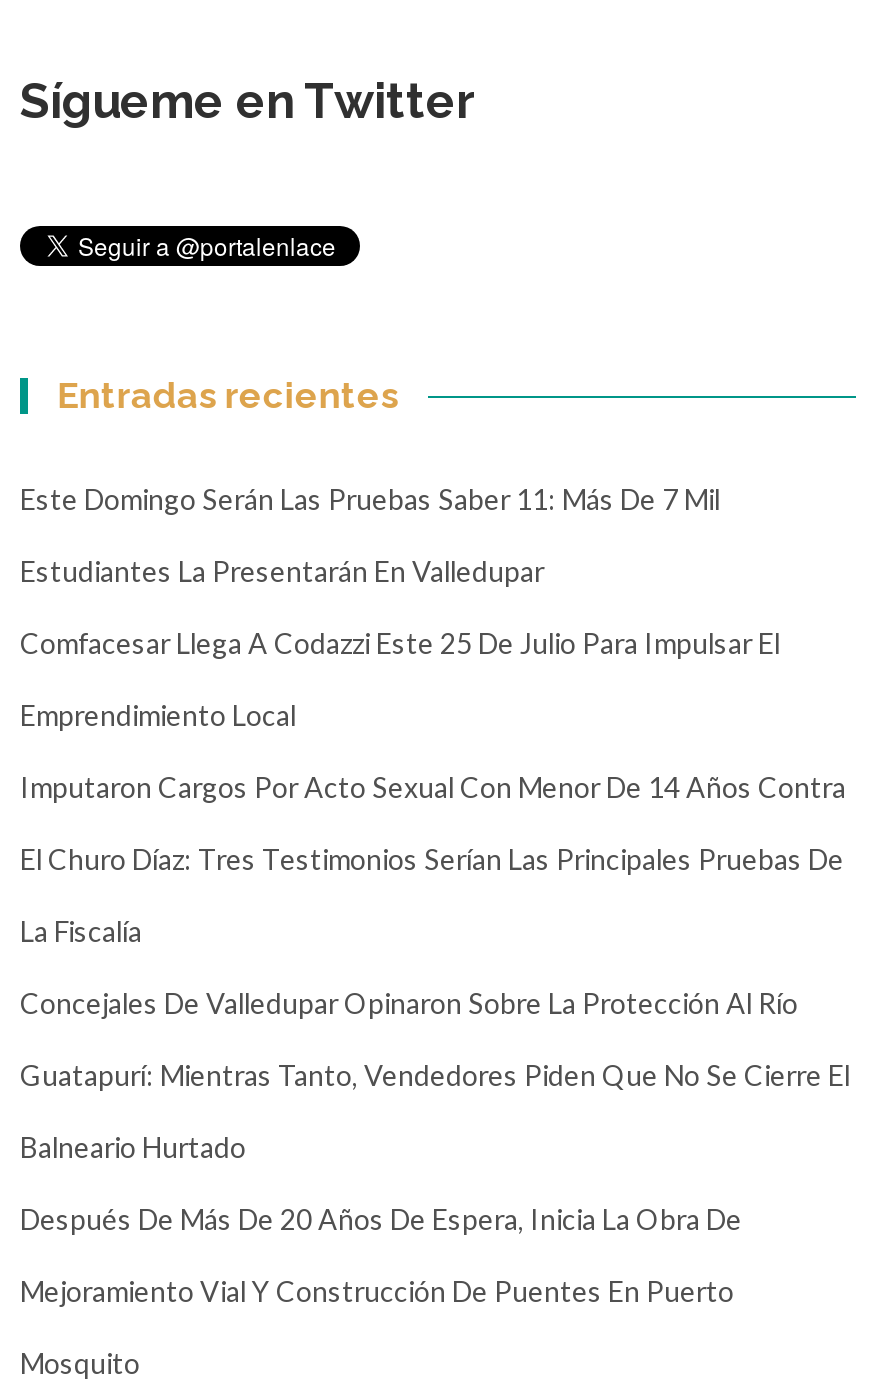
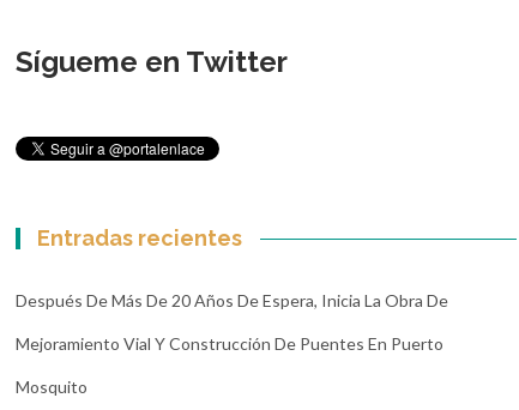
[20,482,850,1164] Este Domingo Serán Las Pruebas Saber 11: Más De 7 Mil | Estudiantes La Presentarán En Valledupar | Comfacesar Llega A Codazzi Este 25 De Julio Para Impulsar El | Emprendimiento Local | Imputaron Cargos Por Acto Sexual Con Menor De 14 Años Contra | El Churo Díaz: Tres Testimonios Serían Las Principales Pruebas De | La Fiscalía | Concejales De Valledupar Opinaron Sobre La Protección Al Río | Guatapurí: Mientras Tanto, Vendedores Piden Que No Se Cierre El | Balneario Hurtado -> none

